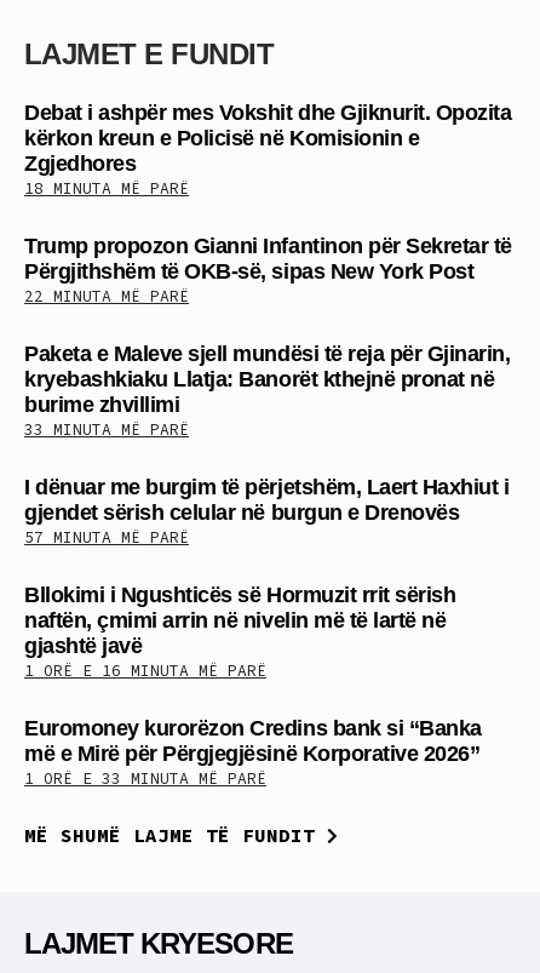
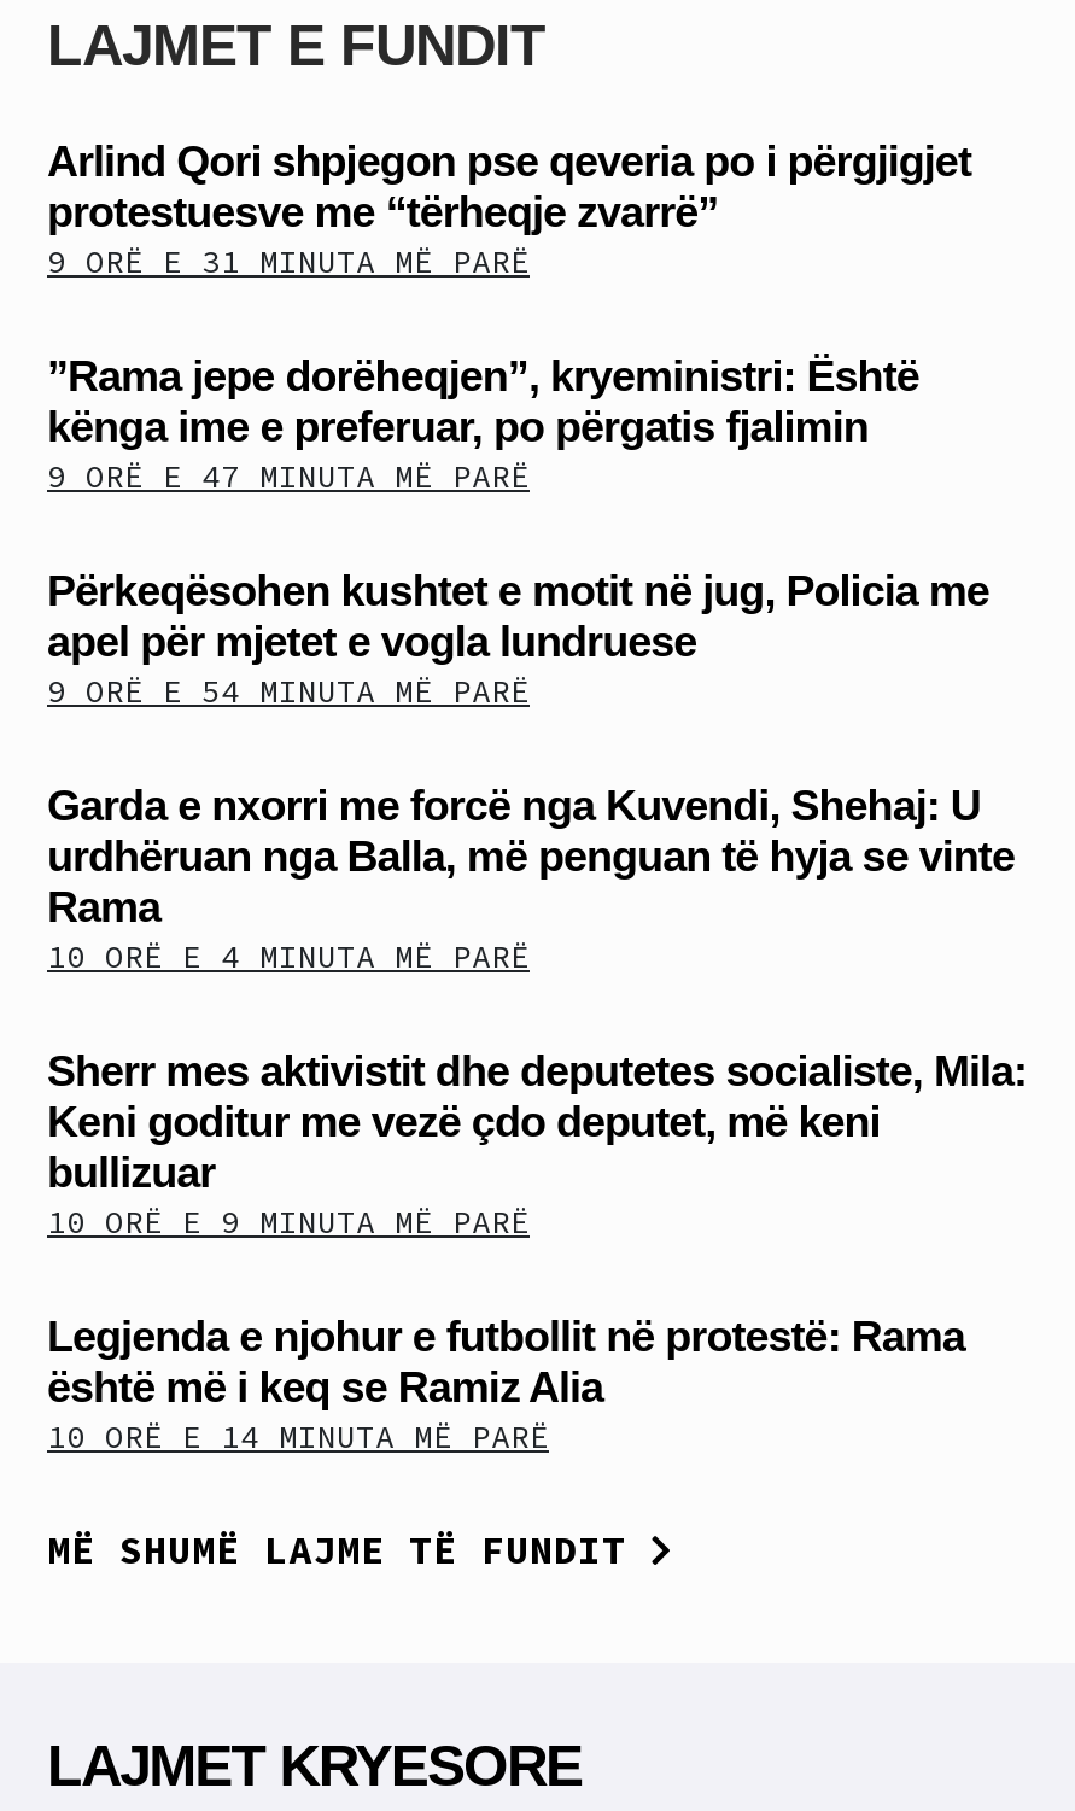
[24,100,512,198] Debat i ashpër mes Vokshit dhe Gjiknurit. Opozita | kërkon kreun e Policisë në Komisionin e | Zgjedhores | 18 MINUTA MË PARË -> [47,137,971,282] Arlind Qori shpjegon pse qeveria po i përgjigjet | protestuesve me “tërheqje zvarrë” | 9 ORË E 31 MINUTA MË PARË
[24,233,512,306] Trump propozon Gianni Infantinon për Sekretar të | Përgjithshëm të OKB-së, sipas New York Post | 22 MINUTA MË PARË -> [47,352,919,496] ”Rama jepe dorëheqjen”, kryeministri: Është | kënga ime e preferuar, po përgatis fjalimin | 9 ORË E 47 MINUTA MË PARË
[24,341,510,439] Paketa e Maleve sjell mundësi të reja për Gjinarin, | kryebashkiaku Llatja: Banorët kthejnë pronat në | burime zhvillimi | 33 MINUTA MË PARË -> [47,566,989,711] Përkeqësohen kushtet e motit në jug, Policia me | apel për mjetet e vogla lundruese | 9 ORË E 54 MINUTA MË PARË
[24,475,509,547] I dënuar me burgim të përjetshëm, Laert Haxhiut i | gjendet sërish celular në burgun e Drenovës | 57 MINUTA MË PARË -> [47,781,1015,977] Garda e nxorri me forcë nga Kuvendi, Shehaj: U | urdhëruan nga Balla, më penguan të hyja se vinte | Rama | 10 ORË E 4 MINUTA MË PARË
[24,582,456,681] Bllokimi i Ngushticës së Hormuzit rrit sërish | naftën, çmimi arrin në nivelin më të lartë në | gjashtë javë | 1 ORË E 16 MINUTA MË PARË -> [47,1047,1027,1242] Sherr mes aktivistit dhe deputetes socialiste, Mila: | Keni goditur me vezë çdo deputet, më keni | bullizuar | 10 ORË E 9 MINUTA MË PARË
[24,716,482,788] Euromoney kurorëzon Credins bank si “Banka | më e Mirë për Përgjegjësinë Korporative 2026” | 1 ORË E 33 MINUTA MË PARË -> [47,1312,965,1457] Legjenda e njohur e futbollit në protestë: Rama | është më i keq se Ramiz Alia | 10 ORË E 14 MINUTA MË PARË

